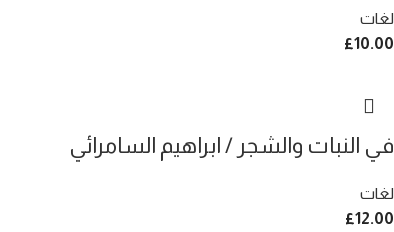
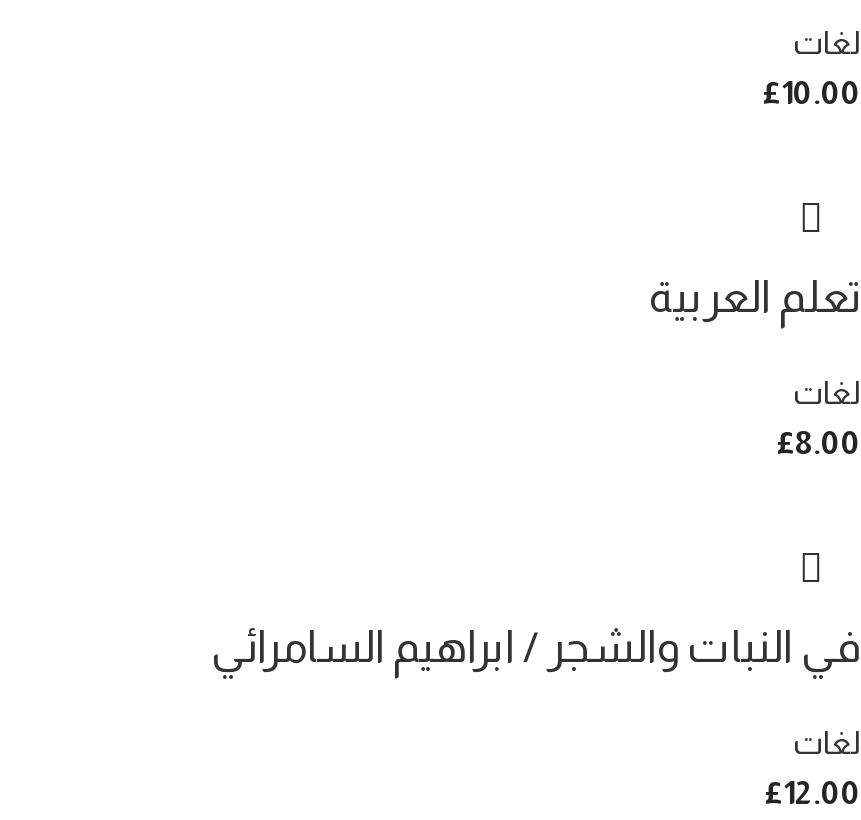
none -> [649,272,861,460] تعلم العربية | لغات | £8.00

